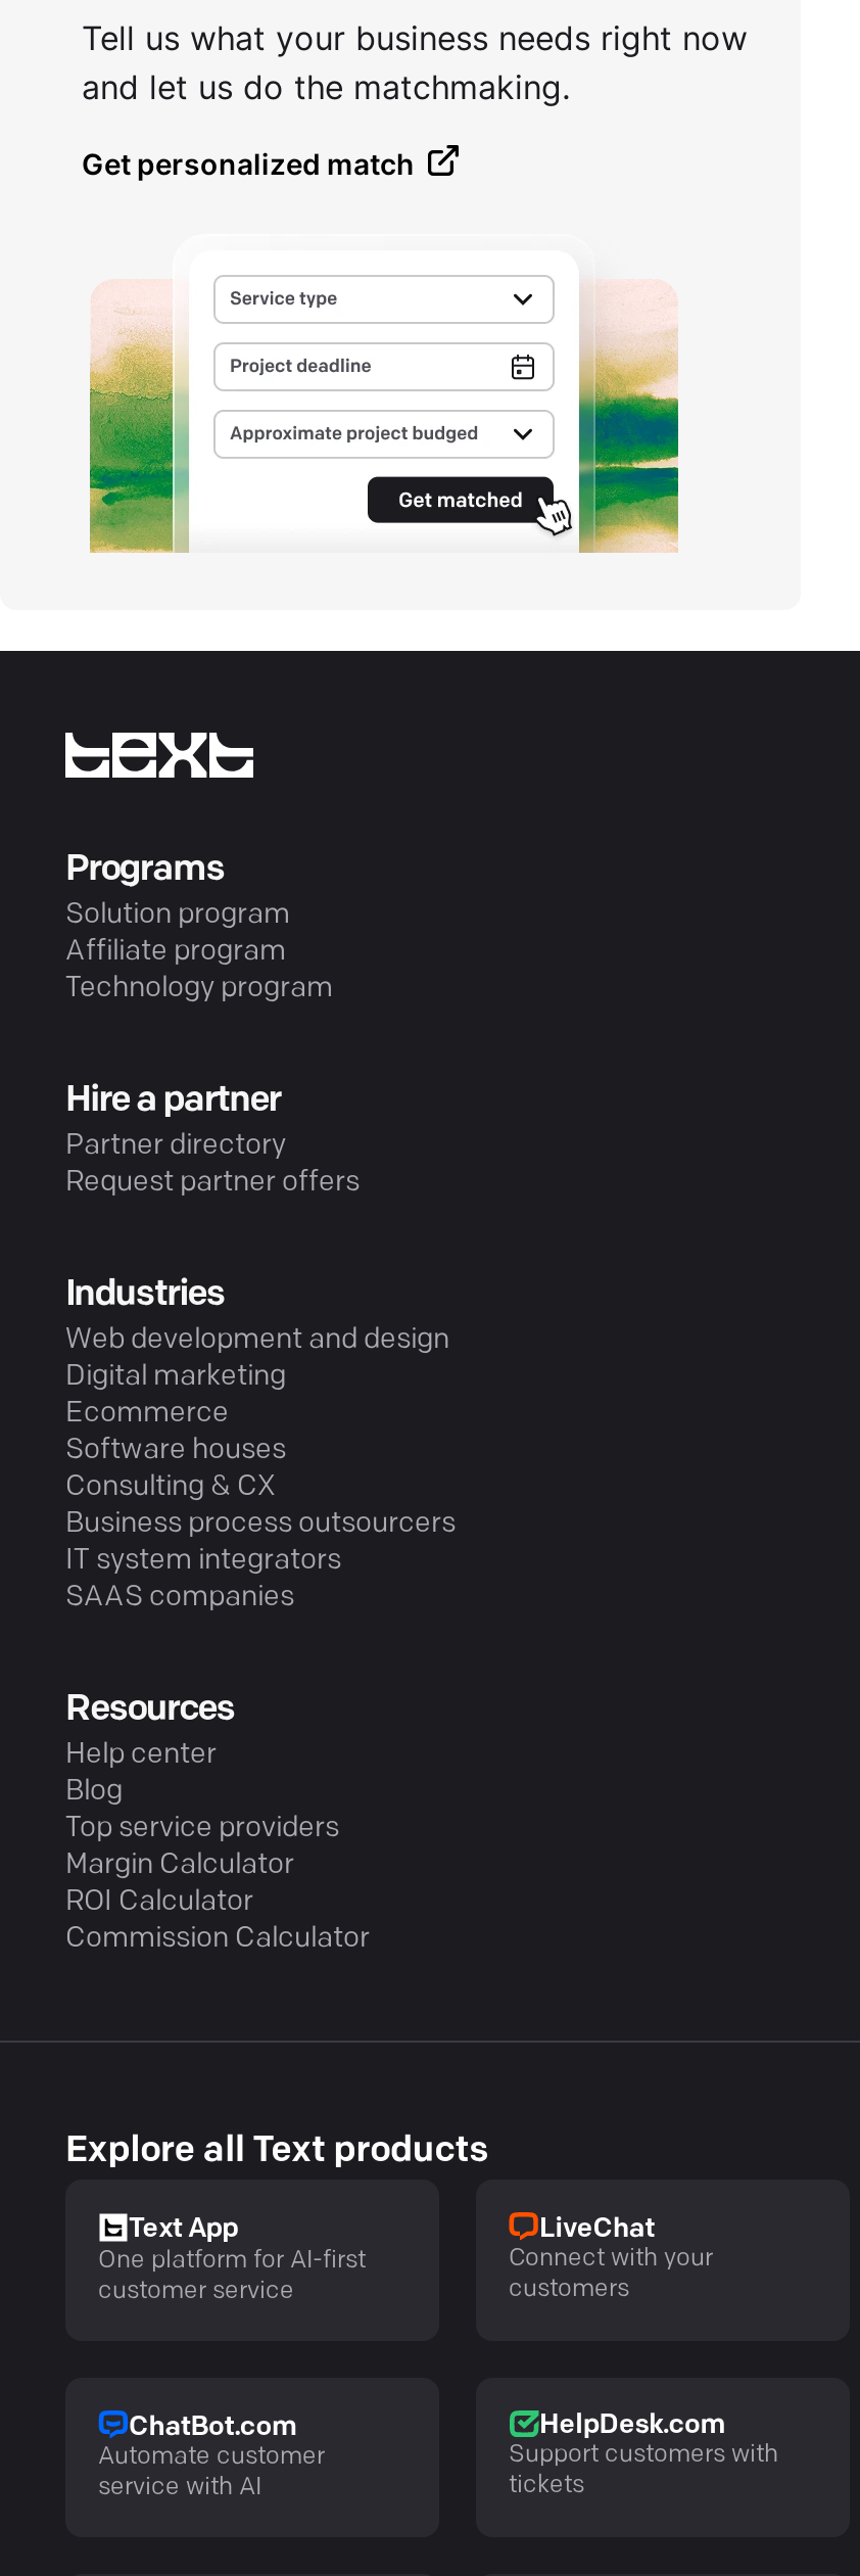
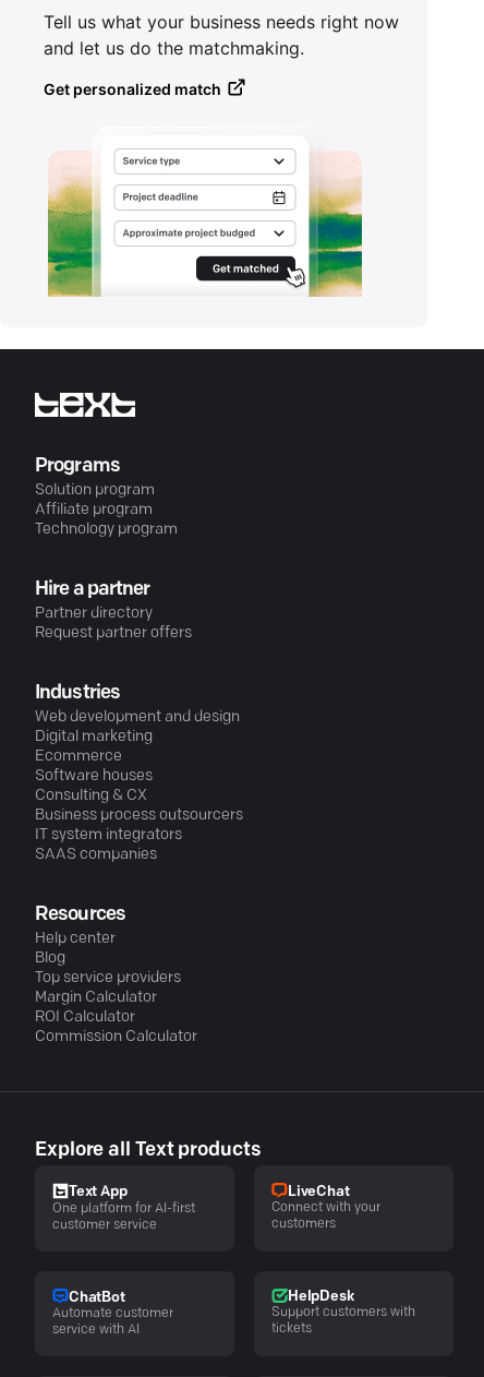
[129,2414,296,2440] ChatBot.com -> [69,1290,125,1305] ChatBot
[539,2412,724,2439] HelpDesk.com -> [288,1289,354,1304] HelpDesk

